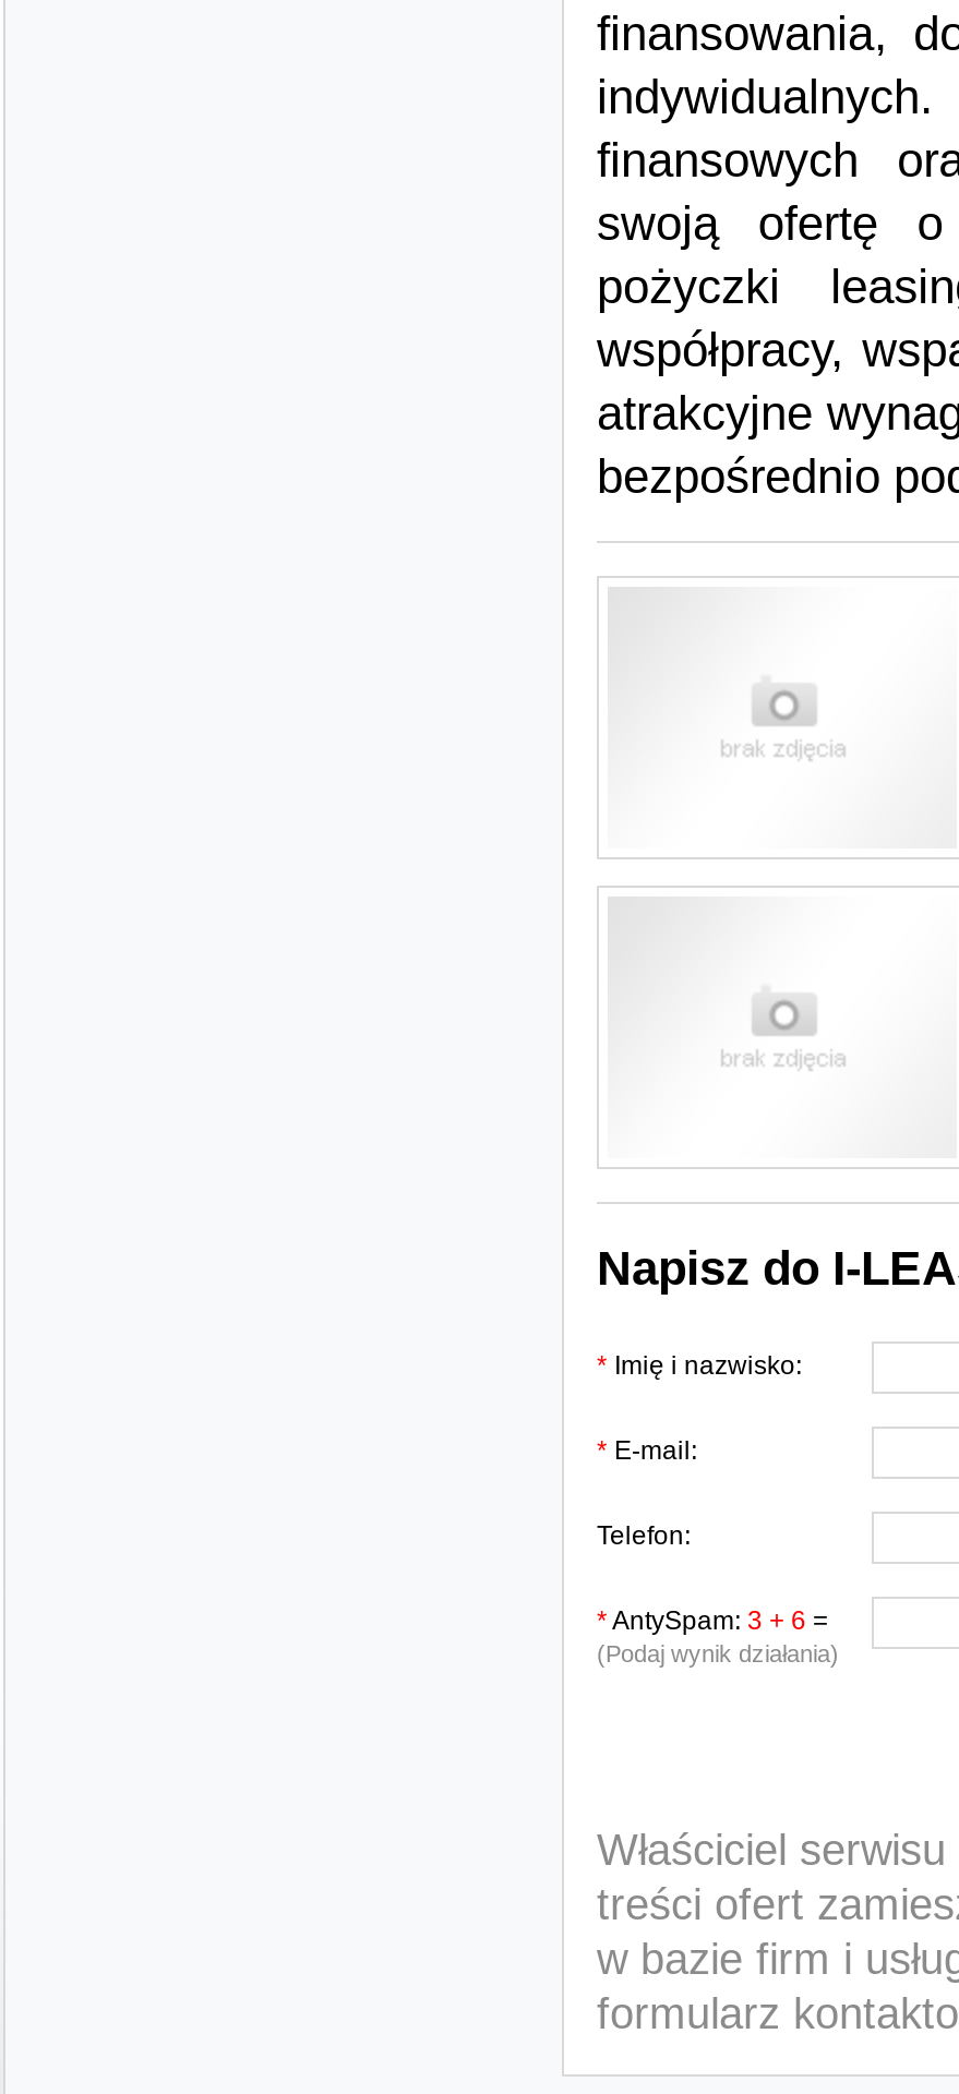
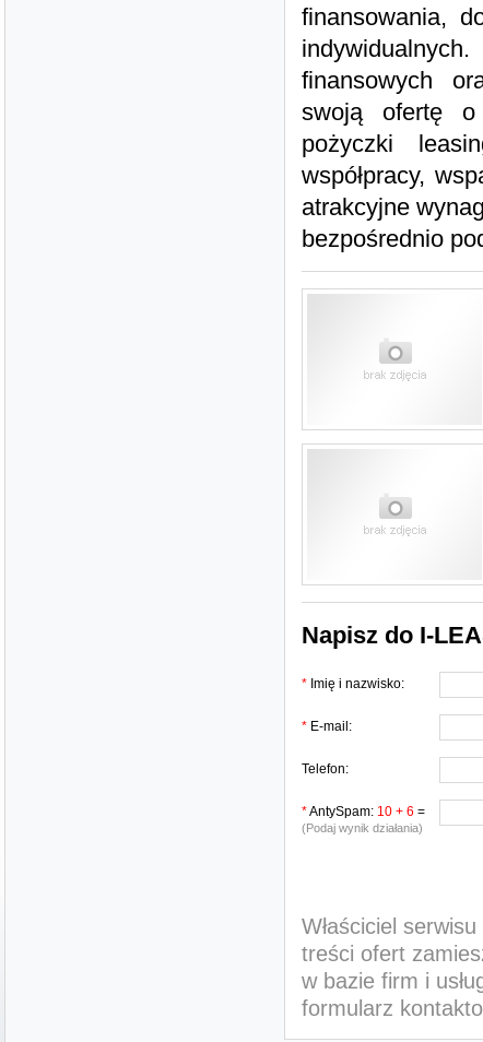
[597,1605,828,1636] * AntySpam: 3 + 6 = -> [302,804,425,819] * AntySpam: 10 + 6 =

